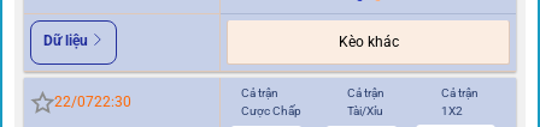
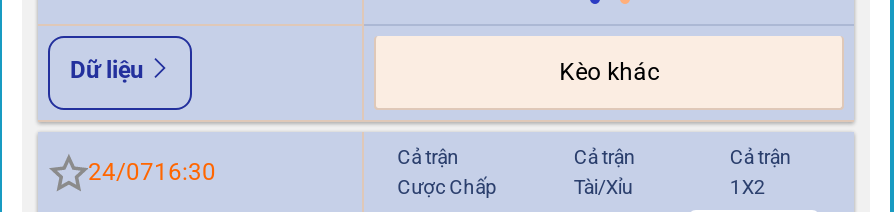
[54,94,131,111] 22/0722:30 -> [88,157,216,185] 24/0716:30

